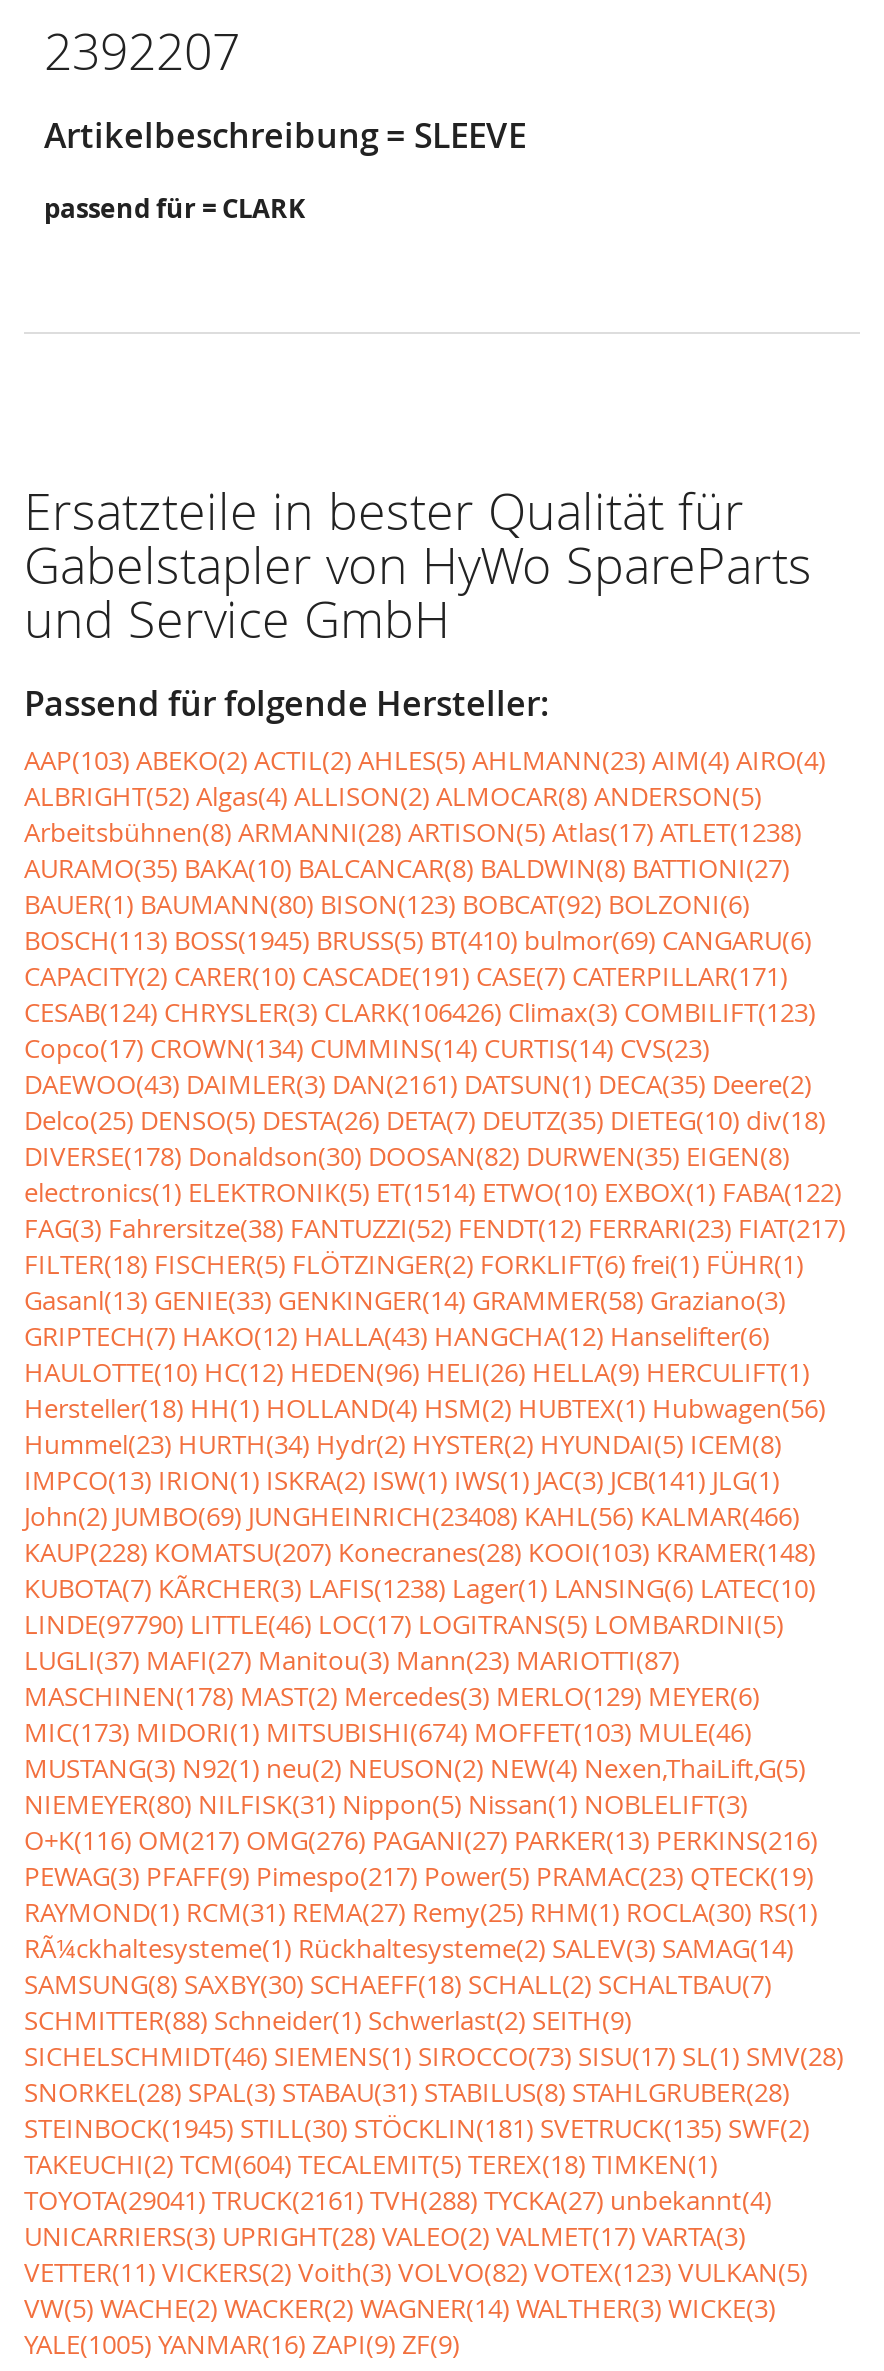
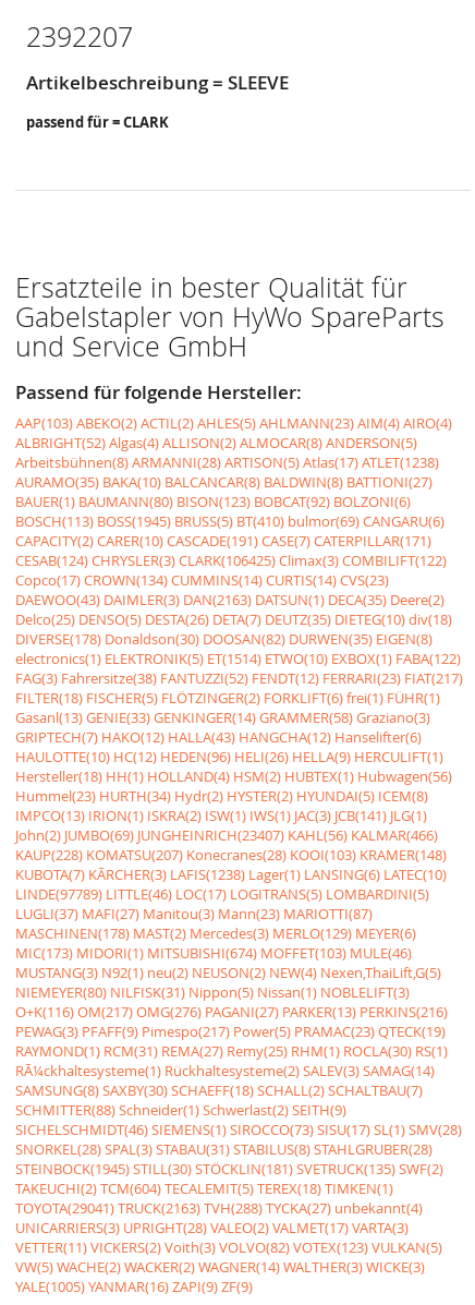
[24,994,816,1030] CESAB(124) CHRYSLER(3) CLARK(106426) Climax(3) COMBILIFT(123) -> [15,551,447,570] CESAB(124) CHRYSLER(3) CLARK(106425) Climax(3) COMBILIFT(122)
[24,1066,812,1102] DAEWOO(43) DAIMLER(3) DAN(2161) DATSUN(1) DECA(35) Deere(2) -> [15,590,444,609] DAEWOO(43) DAIMLER(3) DAN(2163) DATSUN(1) DECA(35) Deere(2)
[24,1498,800,1534] John(2) JUMBO(69) JUNGHEINRICH(23408) KAHL(56) KALMAR(466) -> [15,825,438,845] John(2) JUMBO(69) JUNGHEINRICH(23407) KAHL(56) KALMAR(466)
[24,1606,784,1642] LINDE(97790) LITTLE(46) LOC(17) LOGITRANS(5) LOMBARDINI(5) -> [15,884,429,904] LINDE(97789) LITTLE(46) LOC(17) LOGITRANS(5) LOMBARDINI(5)
[24,2182,772,2218] TOYOTA(29041) TRUCK(2161) TVH(288) TYCKA(27) unbekannt(4) -> [15,1198,423,1218] TOYOTA(29041) TRUCK(2163) TVH(288) TYCKA(27) unbekannt(4)

